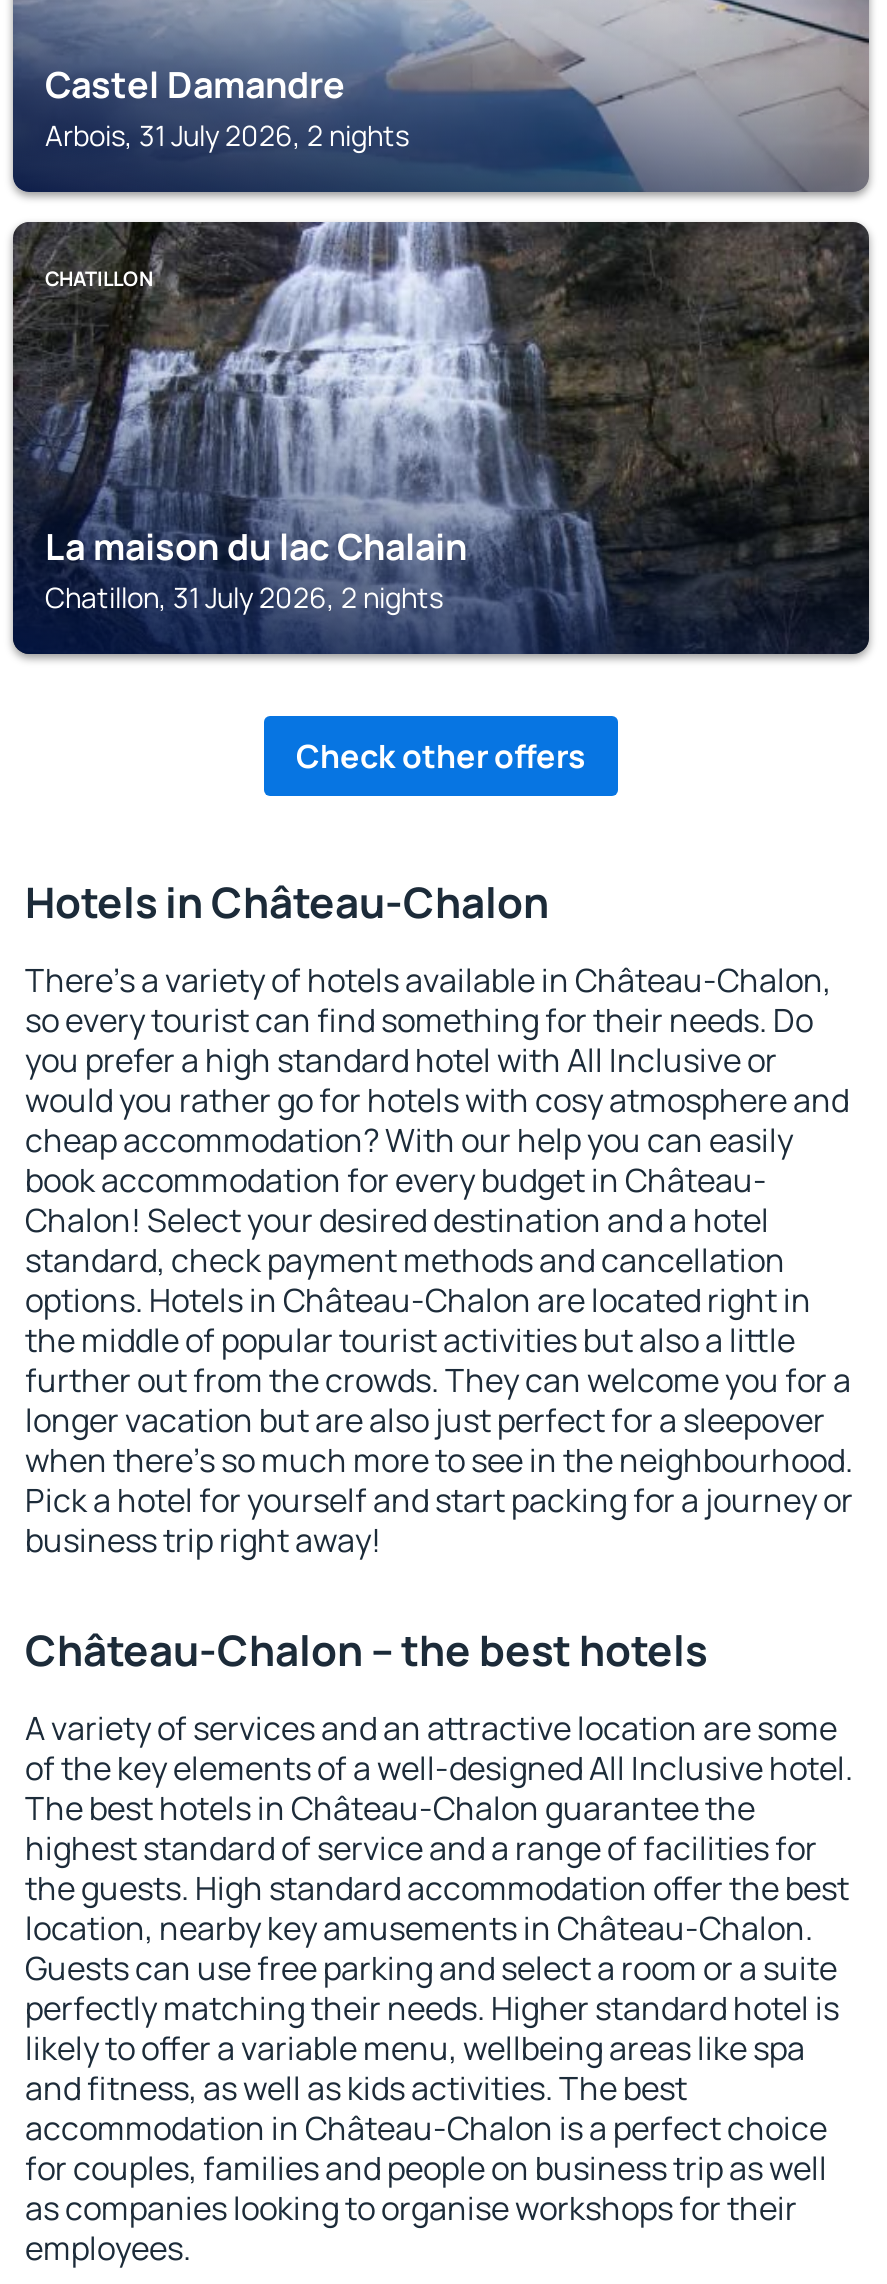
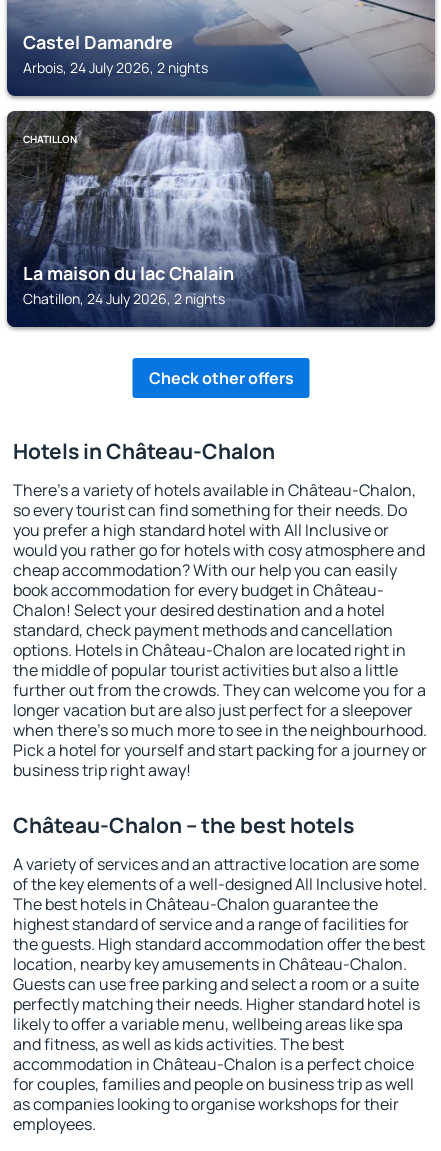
[45,116,409,154] Arbois, 31 July 2026, 2 nights -> [23,58,208,77] Arbois, 24 July 2026, 2 nights
[45,578,443,616] Chatillon, 31 July 2026, 2 nights -> [23,289,225,308] Chatillon, 24 July 2026, 2 nights

